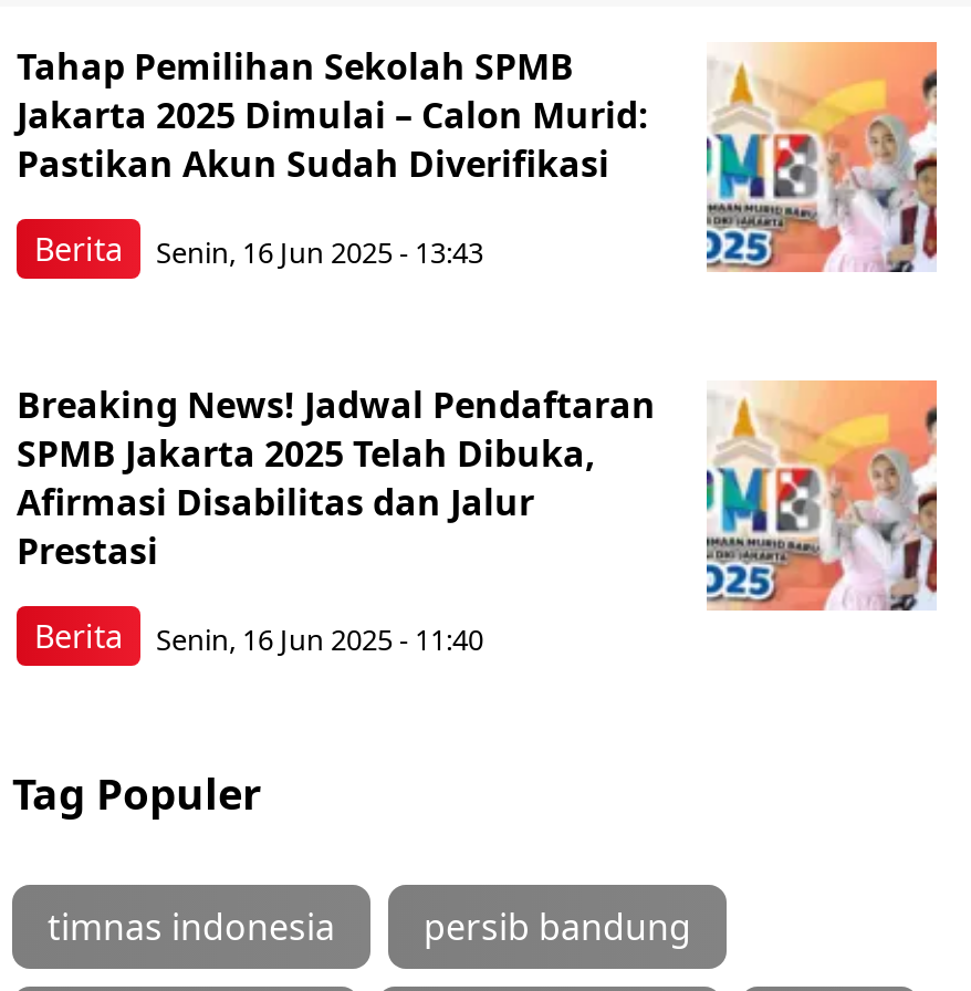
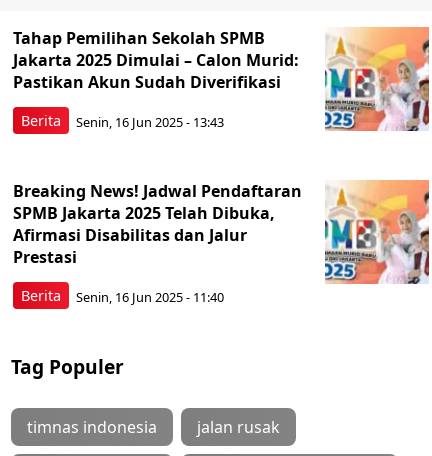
[424,903,691,951] persib bandung -> [197,416,280,438] jalan rusak

